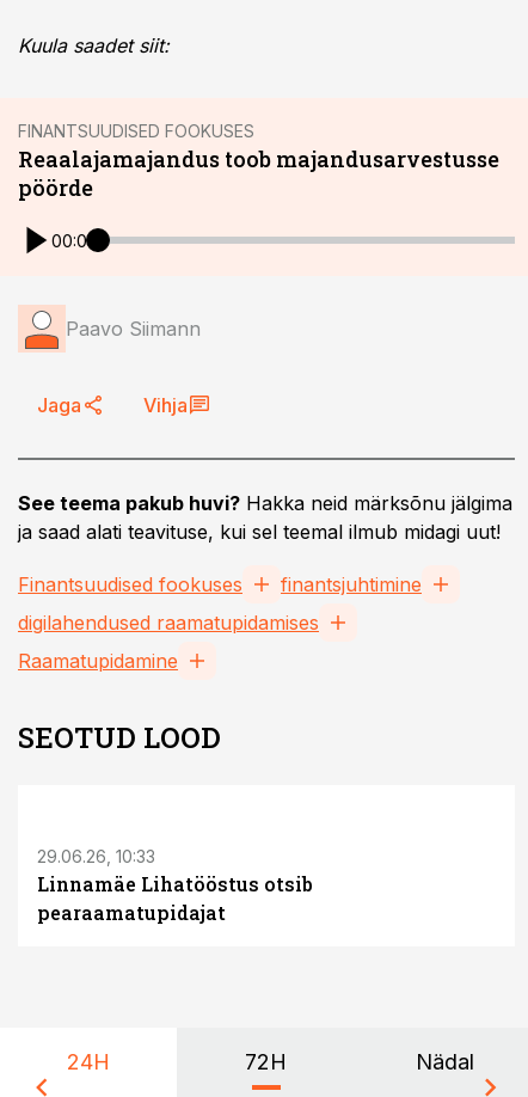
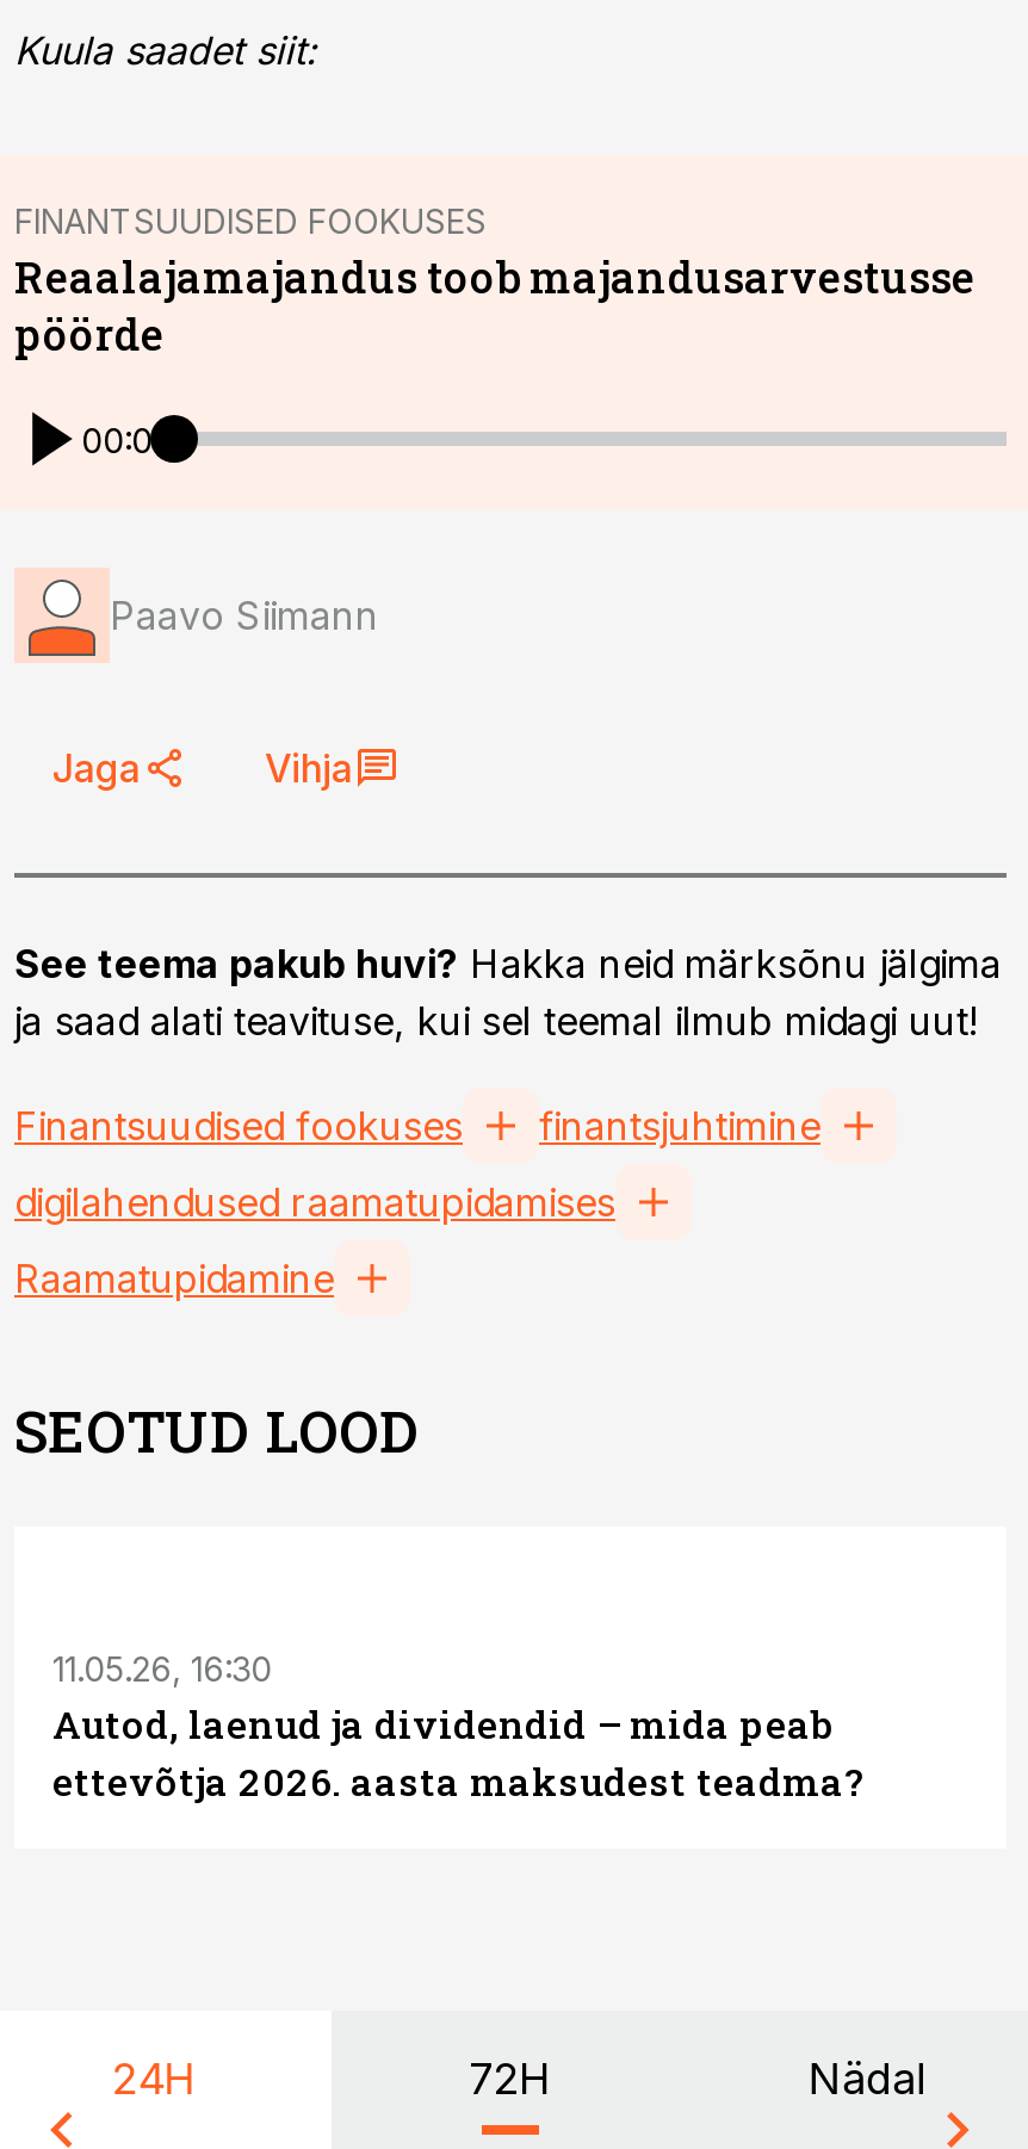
[37,846,313,925] 29.06.26, 10:33 | Linnamäe Lihatööstus otsib | pearaamatupidajat -> [52,1648,863,1806] 11.05.26, 16:30 | Autod, laenud ja dividendid – mida peab | ettevõtja 2026. aasta maksudest teadma?

